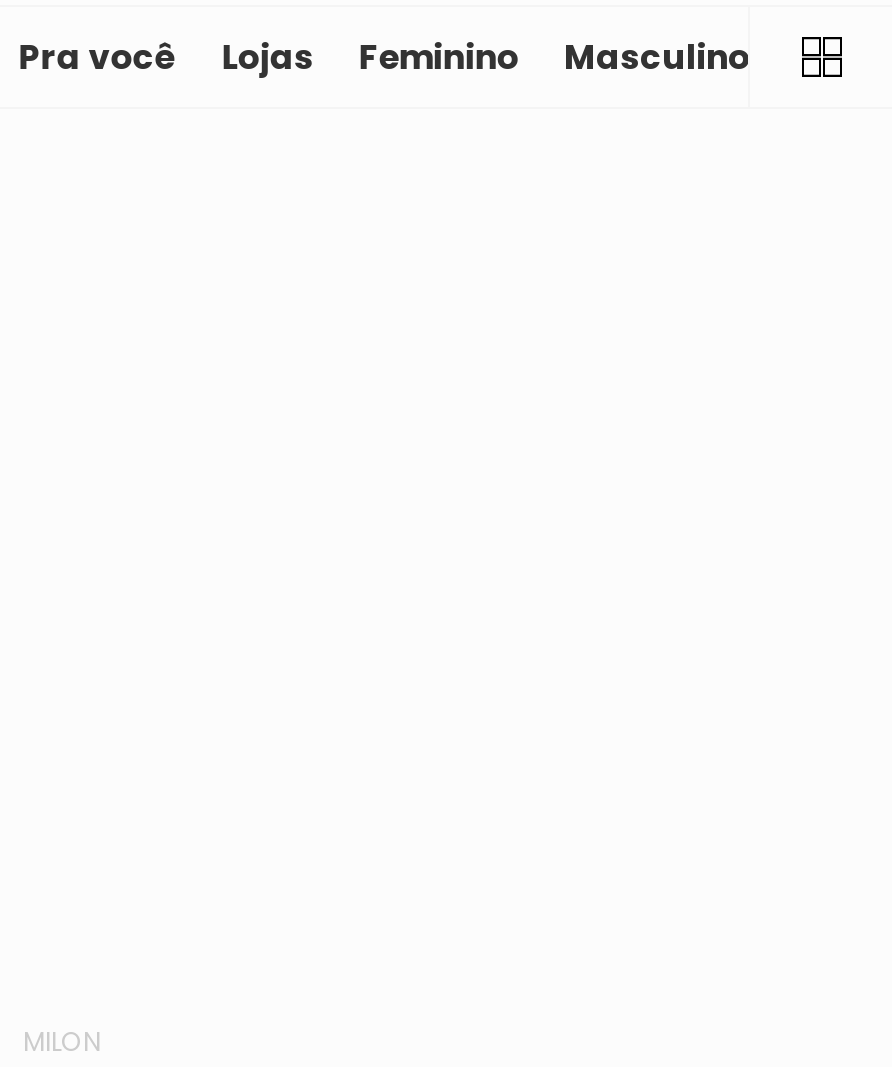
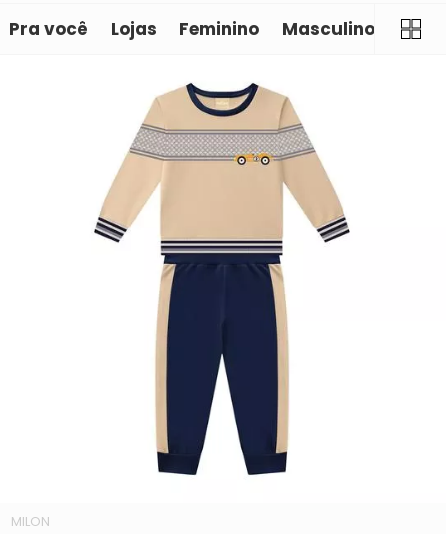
none -> [93,82,351,476] [image]

